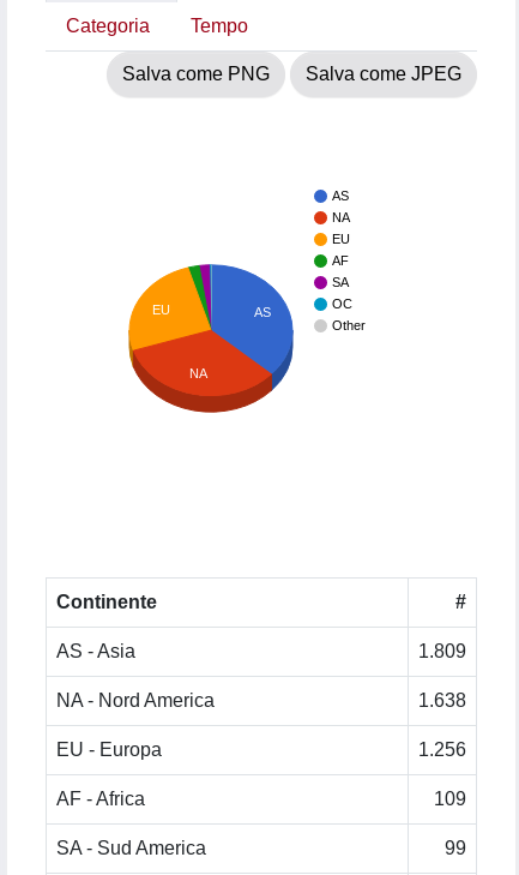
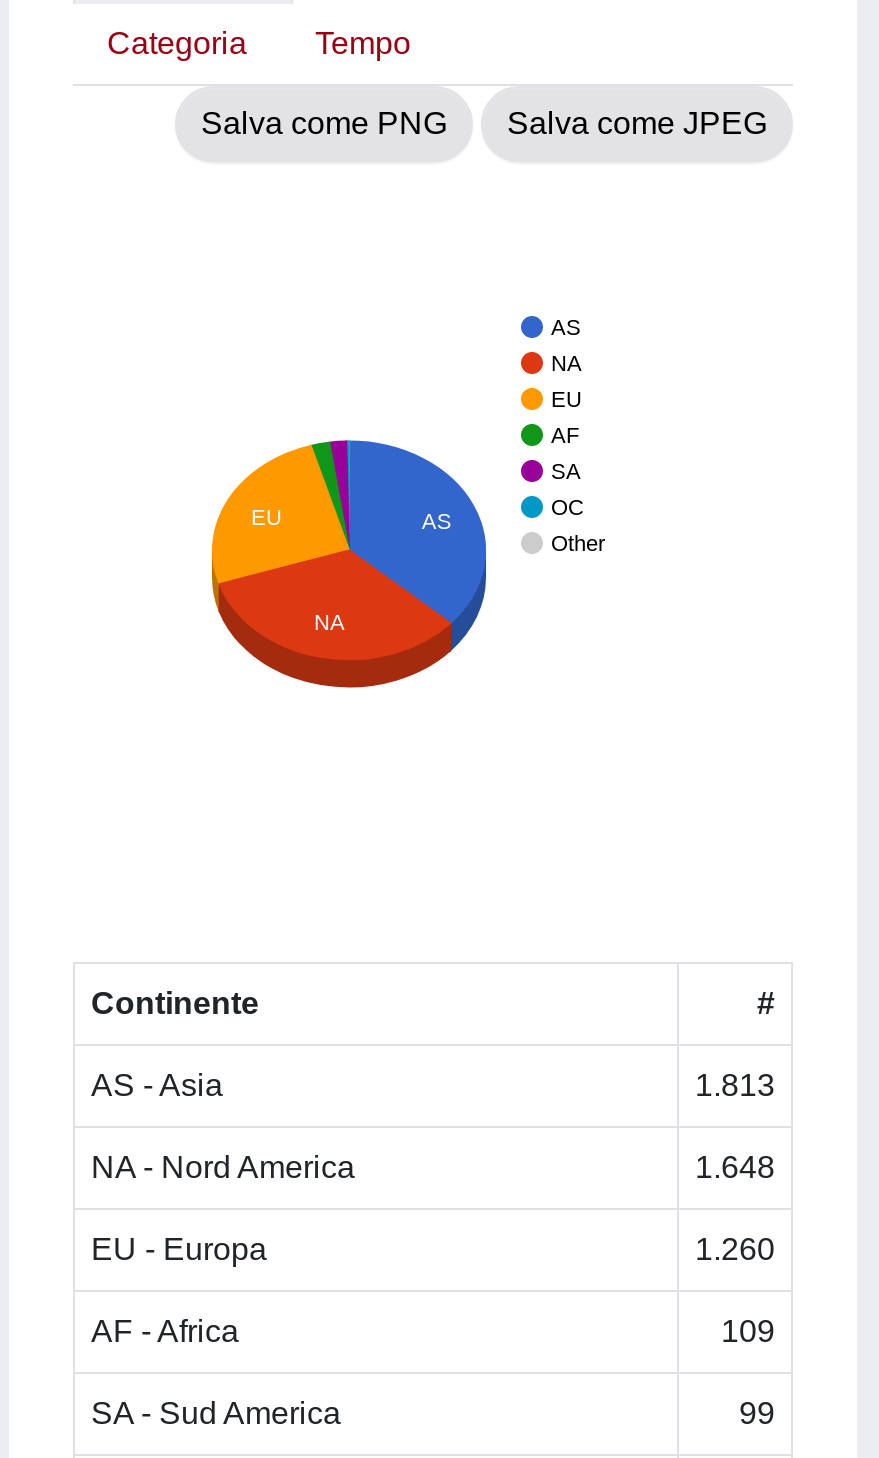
[418,641,466,661] 1.809 -> [695,1068,775,1102] 1.813
[418,690,466,711] 1.638 -> [695,1150,775,1184] 1.648
[418,739,466,760] 1.256 -> [695,1232,775,1266] 1.260

